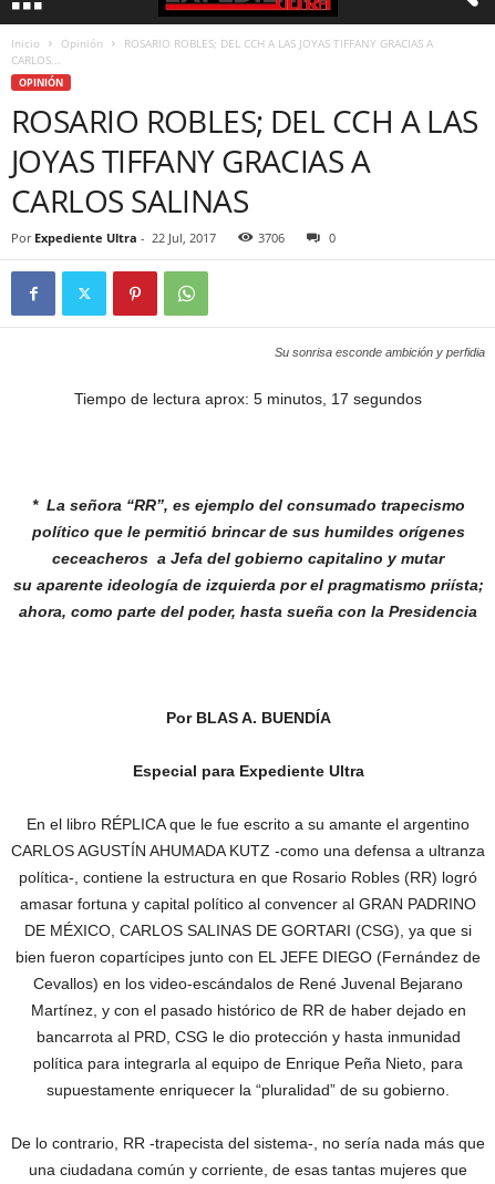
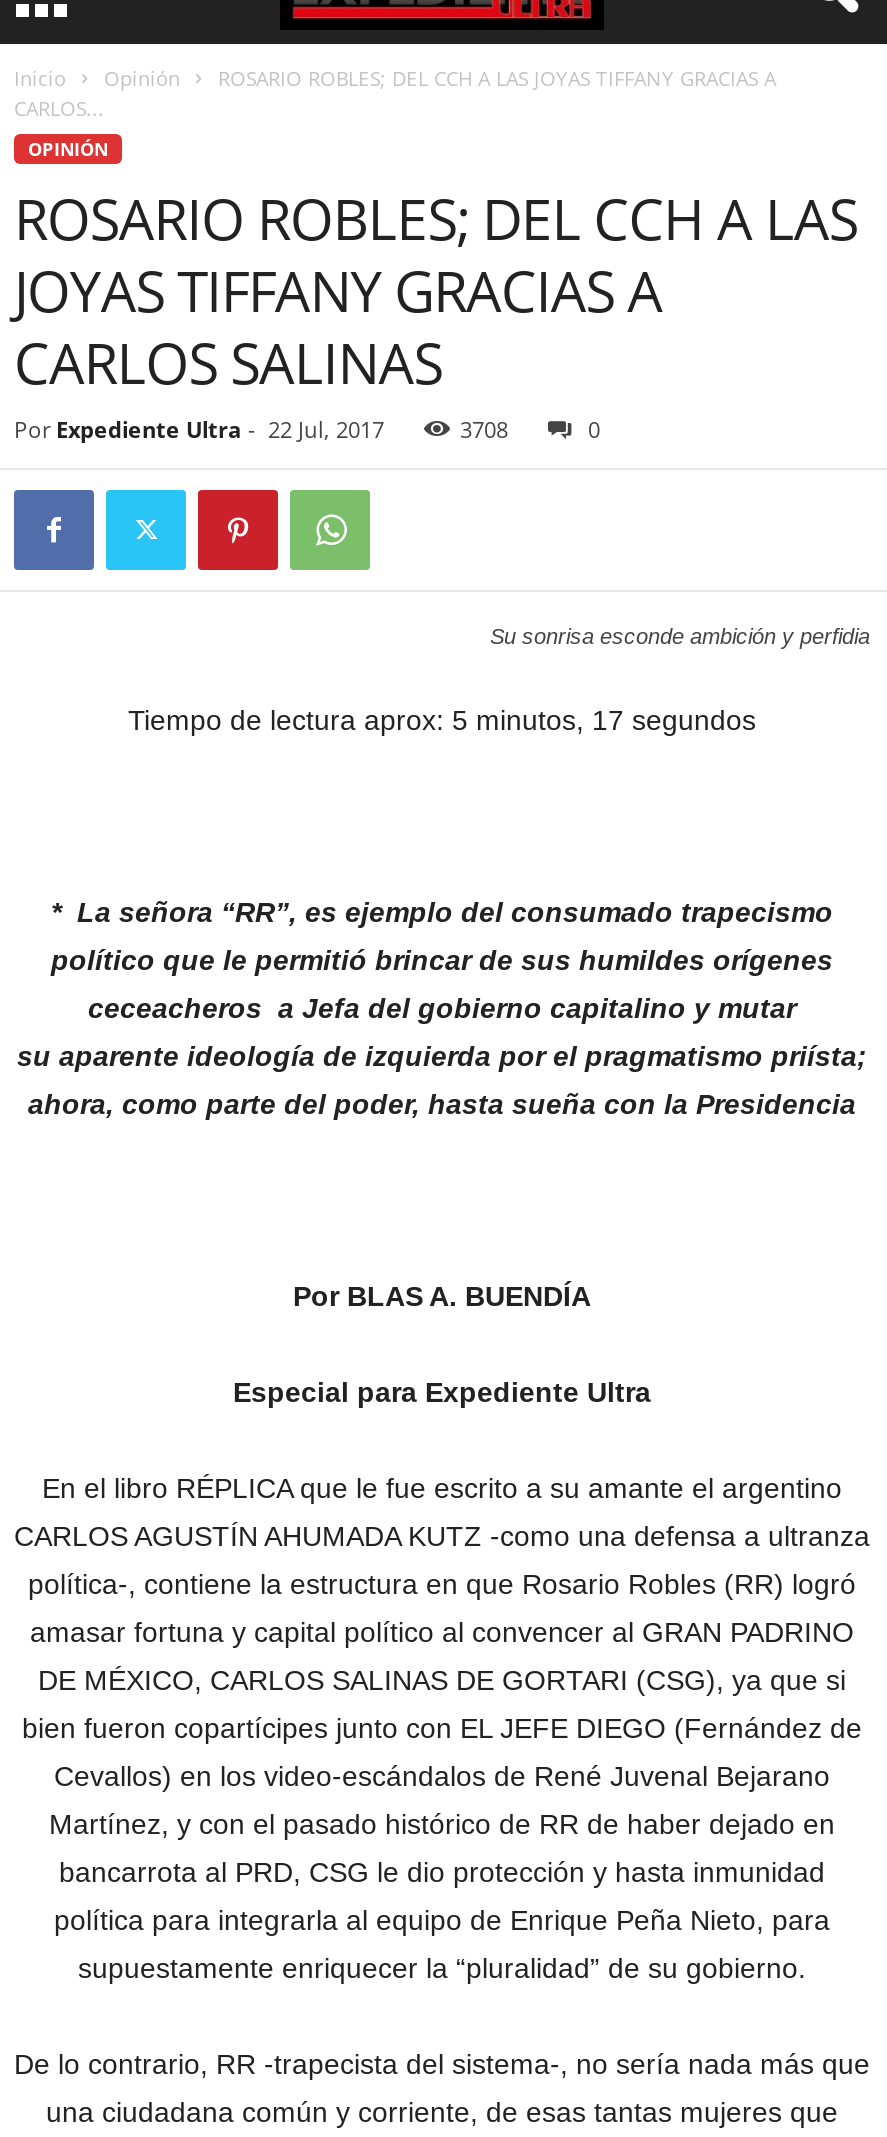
[258,229,285,246] 3706 -> [460,414,508,444] 3708

